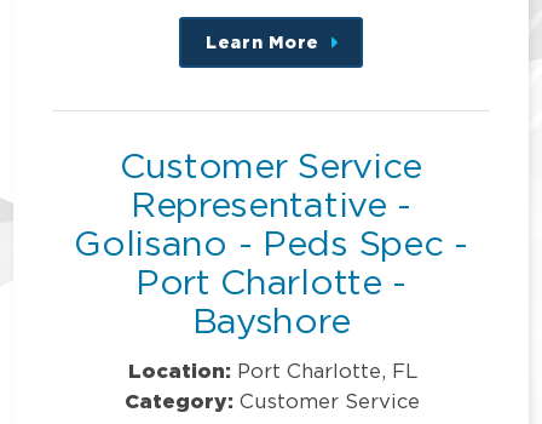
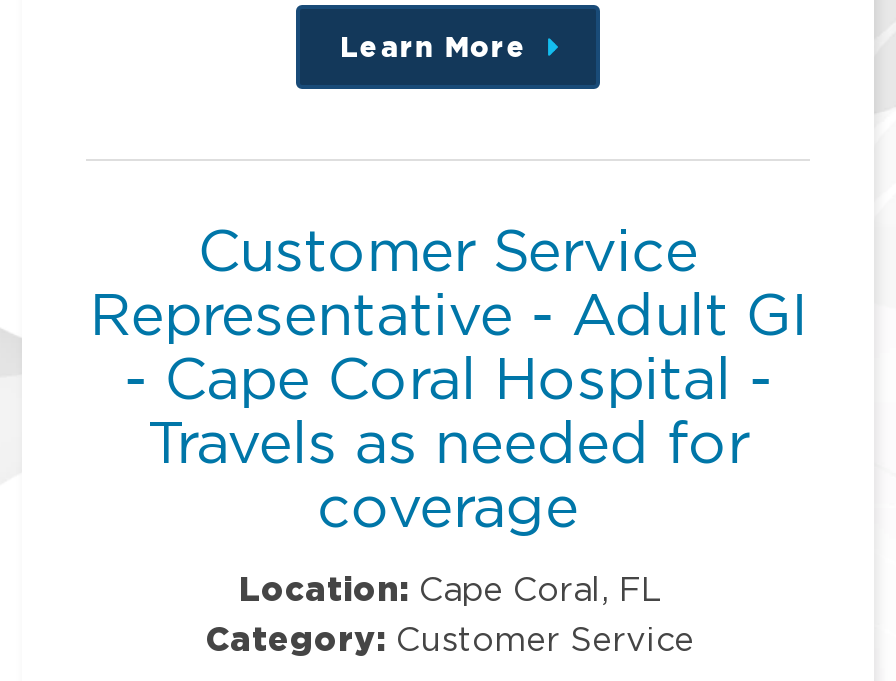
[74,185,468,339] Representative - | Golisano - Peds Spec - | Port Charlotte - | Bayshore -> [89,283,807,537] Representative - Adult GI | - Cape Coral Hospital - | Travels as needed for | coverage
[128,359,417,382] Location: Port Charlotte, FL -> [239,569,661,607] Location: Cape Coral, FL

